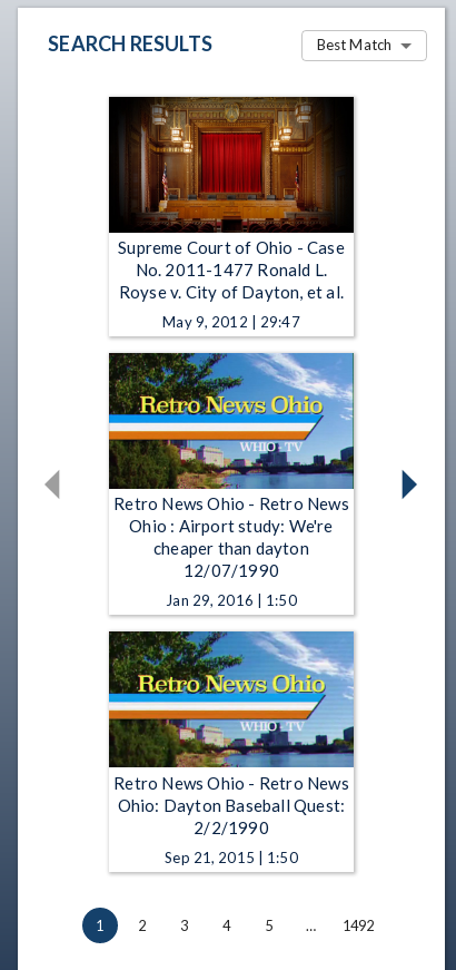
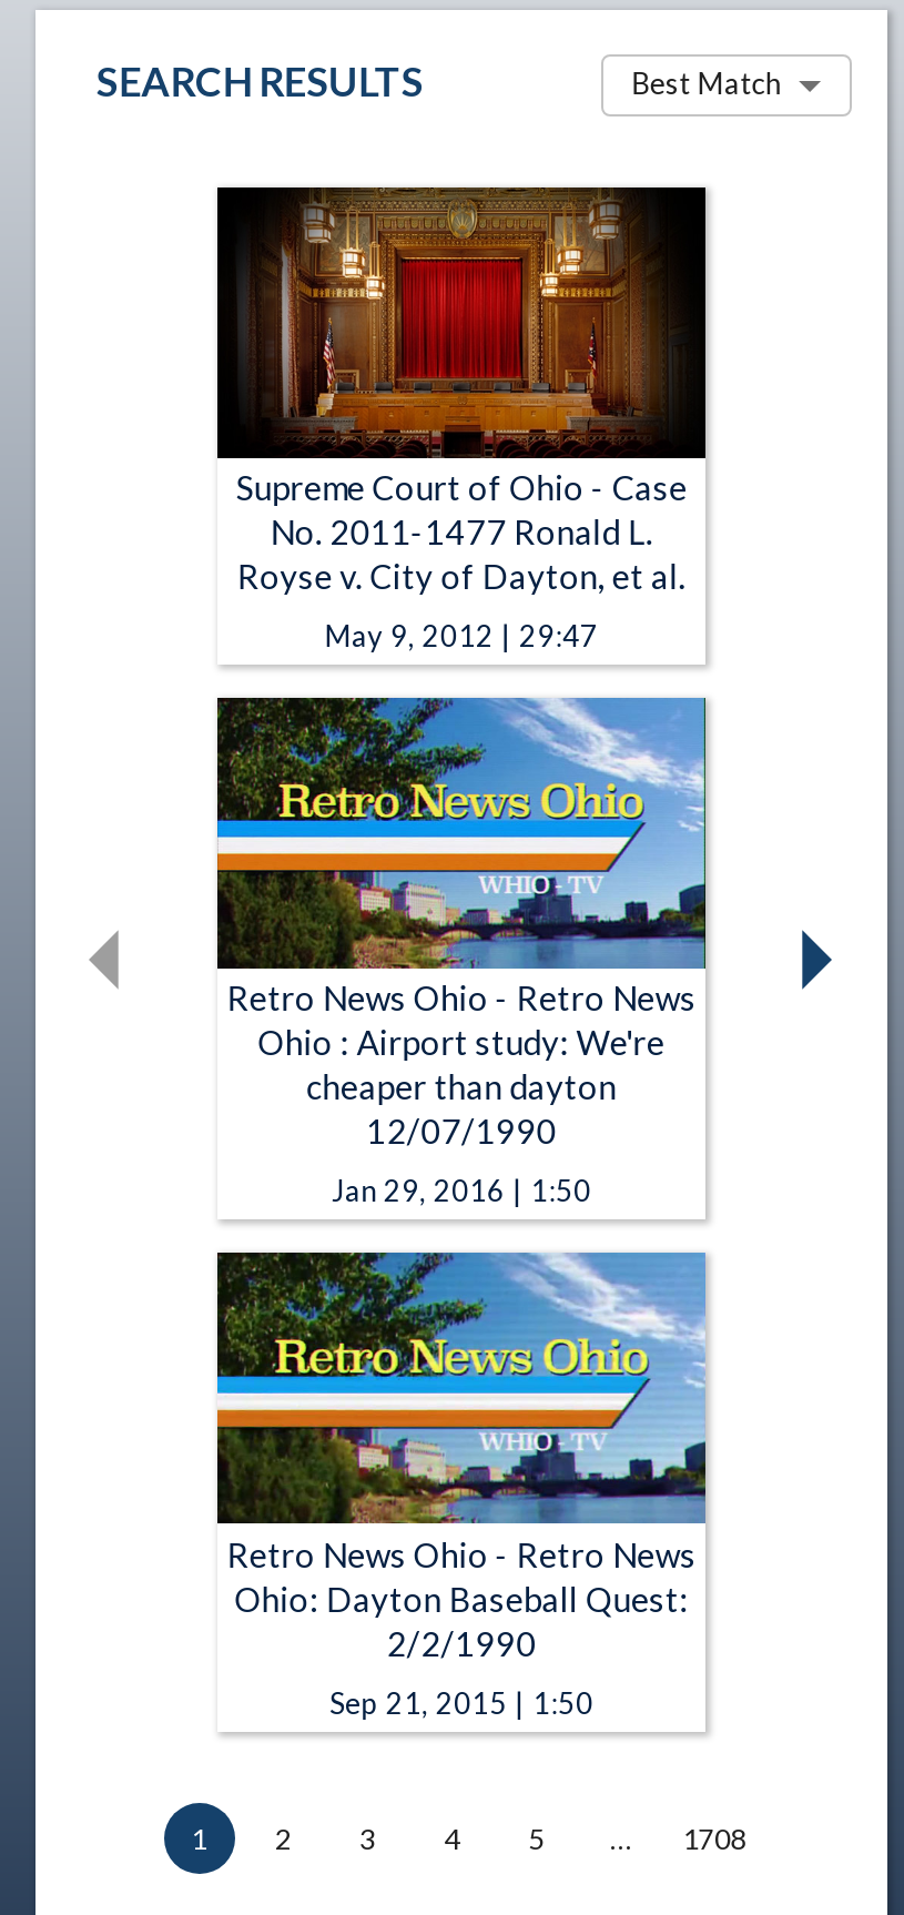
[342,916,374,934] 1492 -> [682,1820,746,1856] 1708

